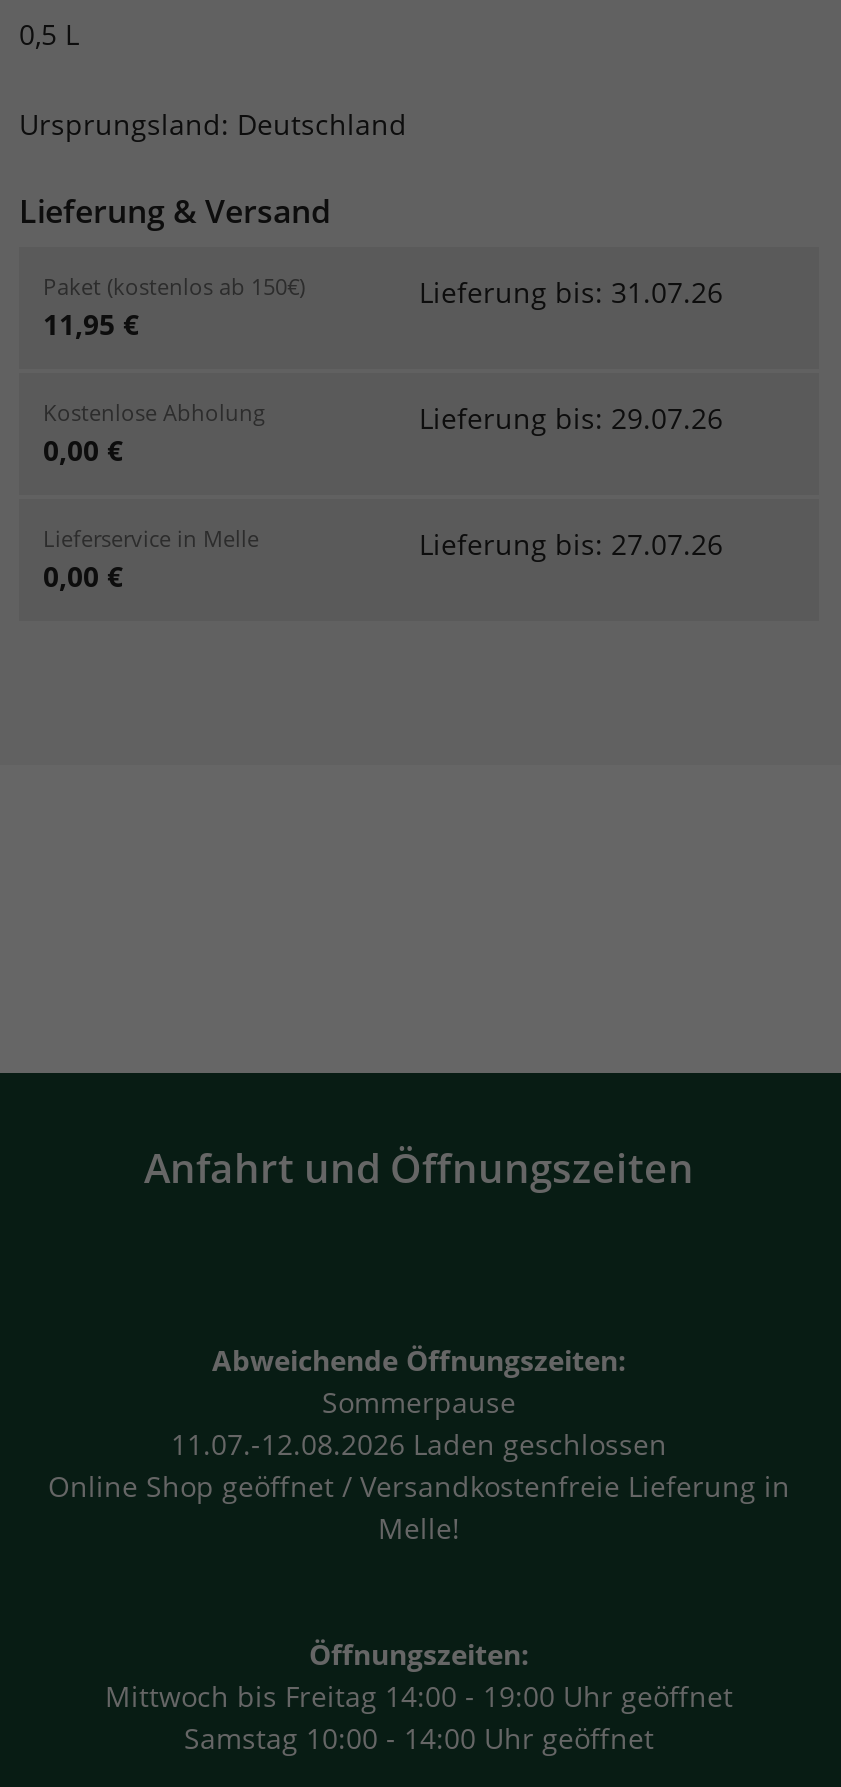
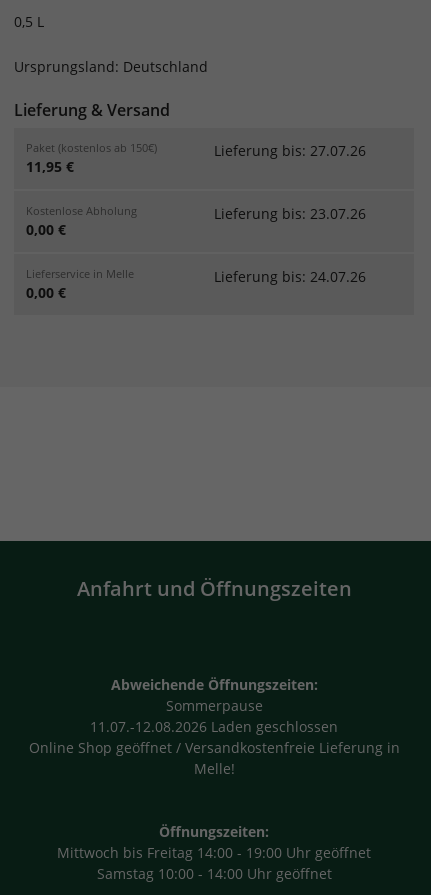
[419,272,723,310] Lieferung bis: 31.07.26 -> none
[419,398,723,436] Lieferung bis: 29.07.26 -> [214,204,366,223] Lieferung bis: 23.07.26
moved [419,524,723,562] -> [214,141,366,160]: Lieferung bis: 27.07.26
none -> [214,267,366,286] Lieferung bis: 24.07.26

